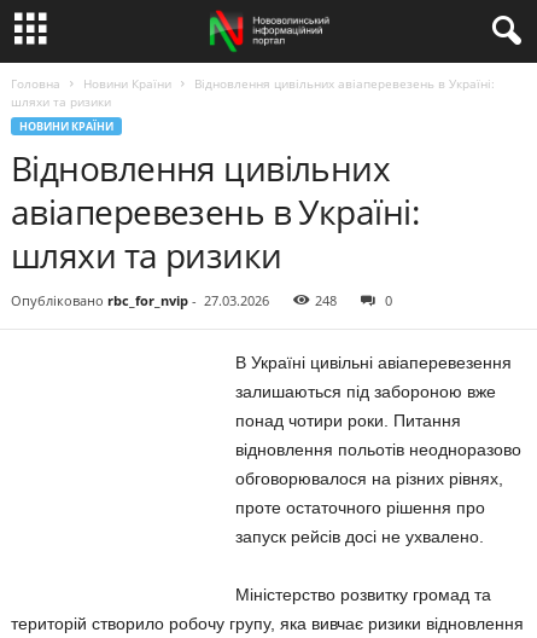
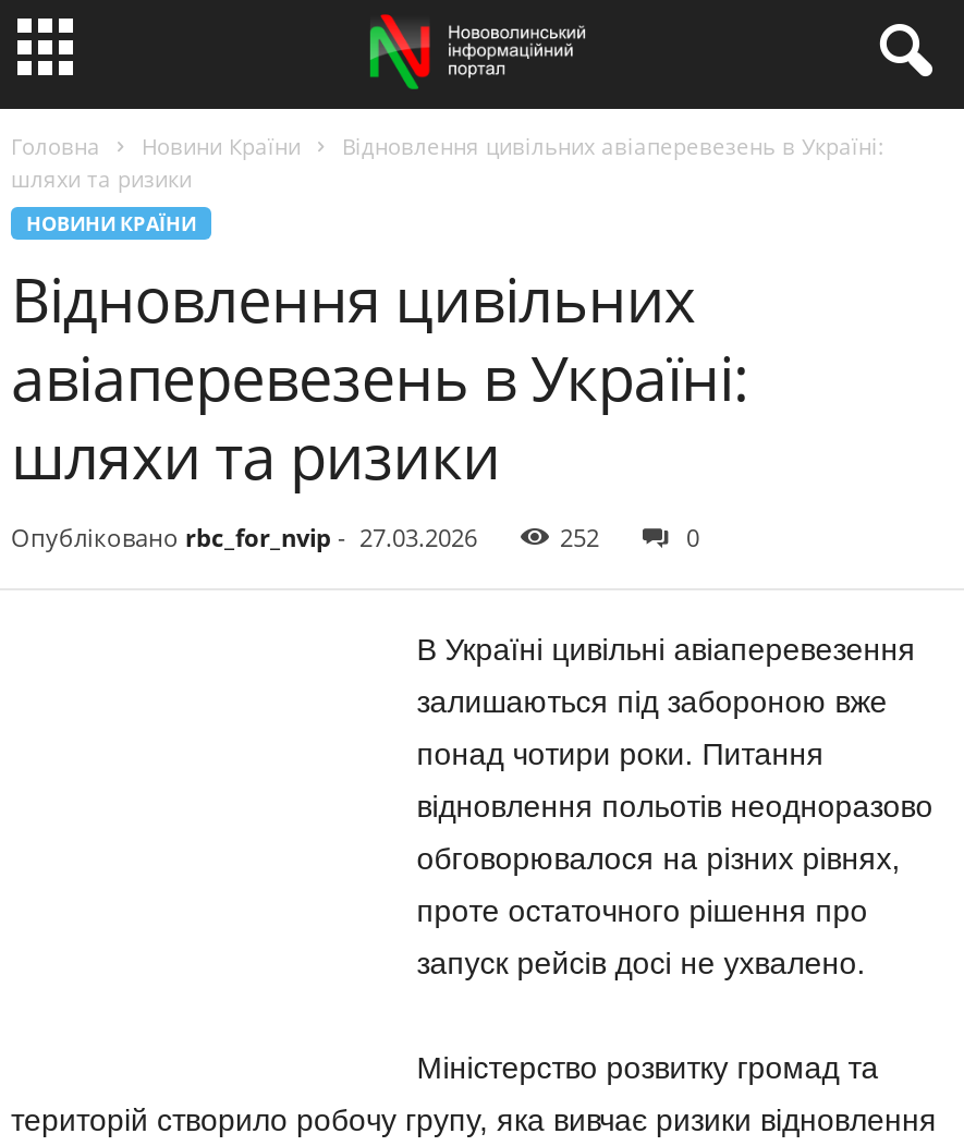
[315,291,337,309] 248 -> [560,521,599,553] 252

